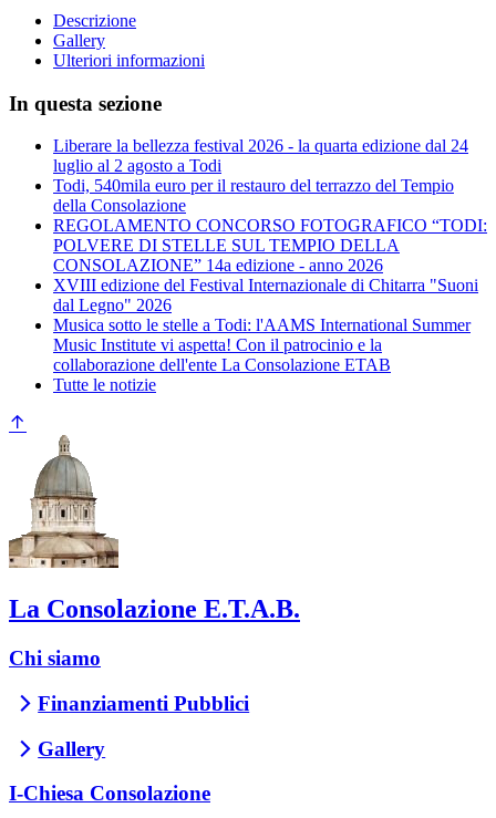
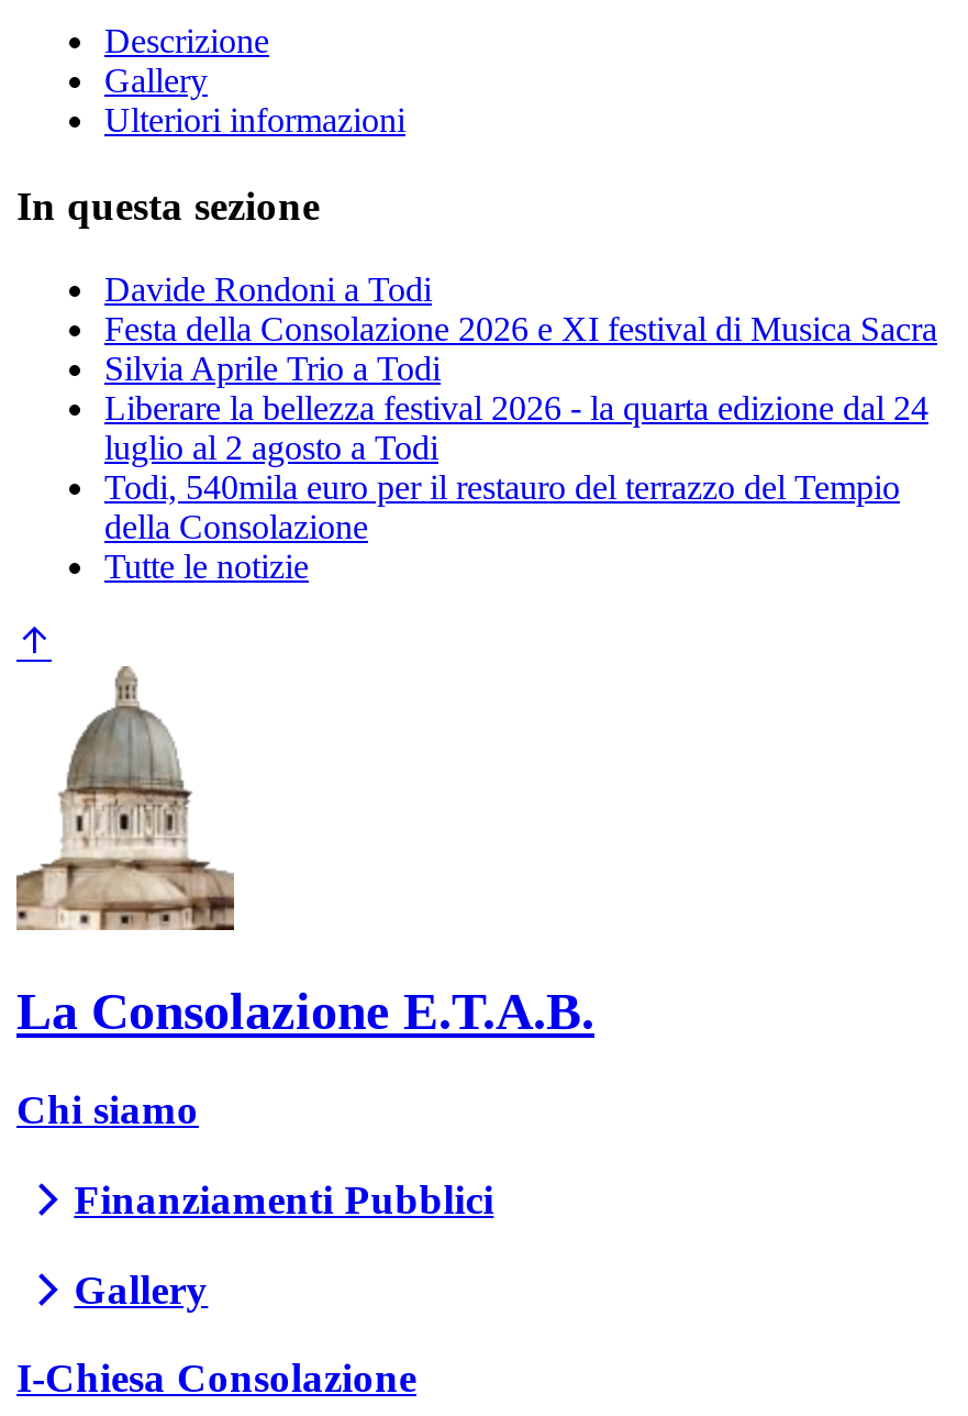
none -> [104,271,937,388] Davide Rondoni a Todi | Festa della Consolazione 2026 e XI festival di Musica Sacra | Silvia Aprile Trio a Todi
moved [53,137,468,215] -> [104,390,928,546]: Liberare la bellezza festival 2026 - la quarta edizione dal 24 | luglio al 2 agosto a Todi | Todi, 540mila euro per il restauro del terrazzo del Tempio | della Consolazione
[53,216,487,375] REGOLAMENTO CONCORSO FOTOGRAFICO “TODI: | POLVERE DI STELLE SUL TEMPIO DELLA | CONSOLAZIONE” 14a edizione - anno 2026 | XVIII edizione del Festival Internazionale di Chitarra "Suoni | dal Legno" 2026 | Musica sotto le stelle a Todi: l'AAMS International Summer | Music Institute vi aspetta! Con il patrocinio e la | collaborazione dell'ente La Consolazione ETAB -> none

